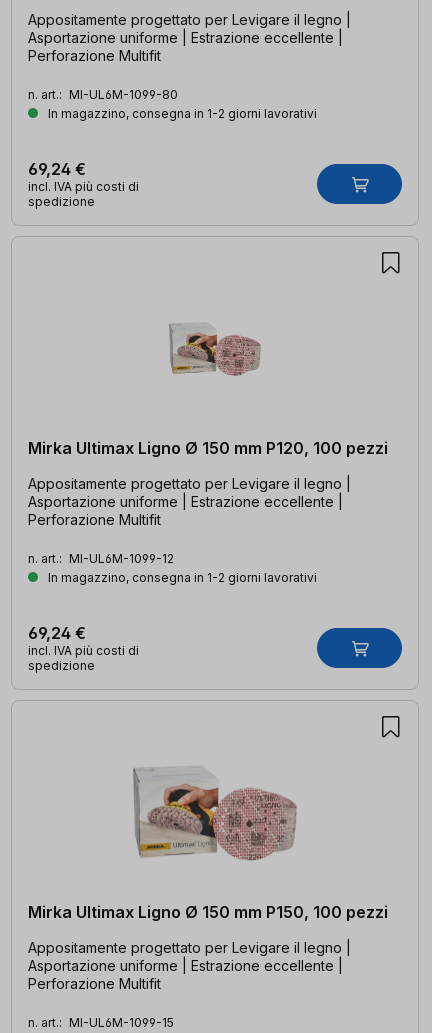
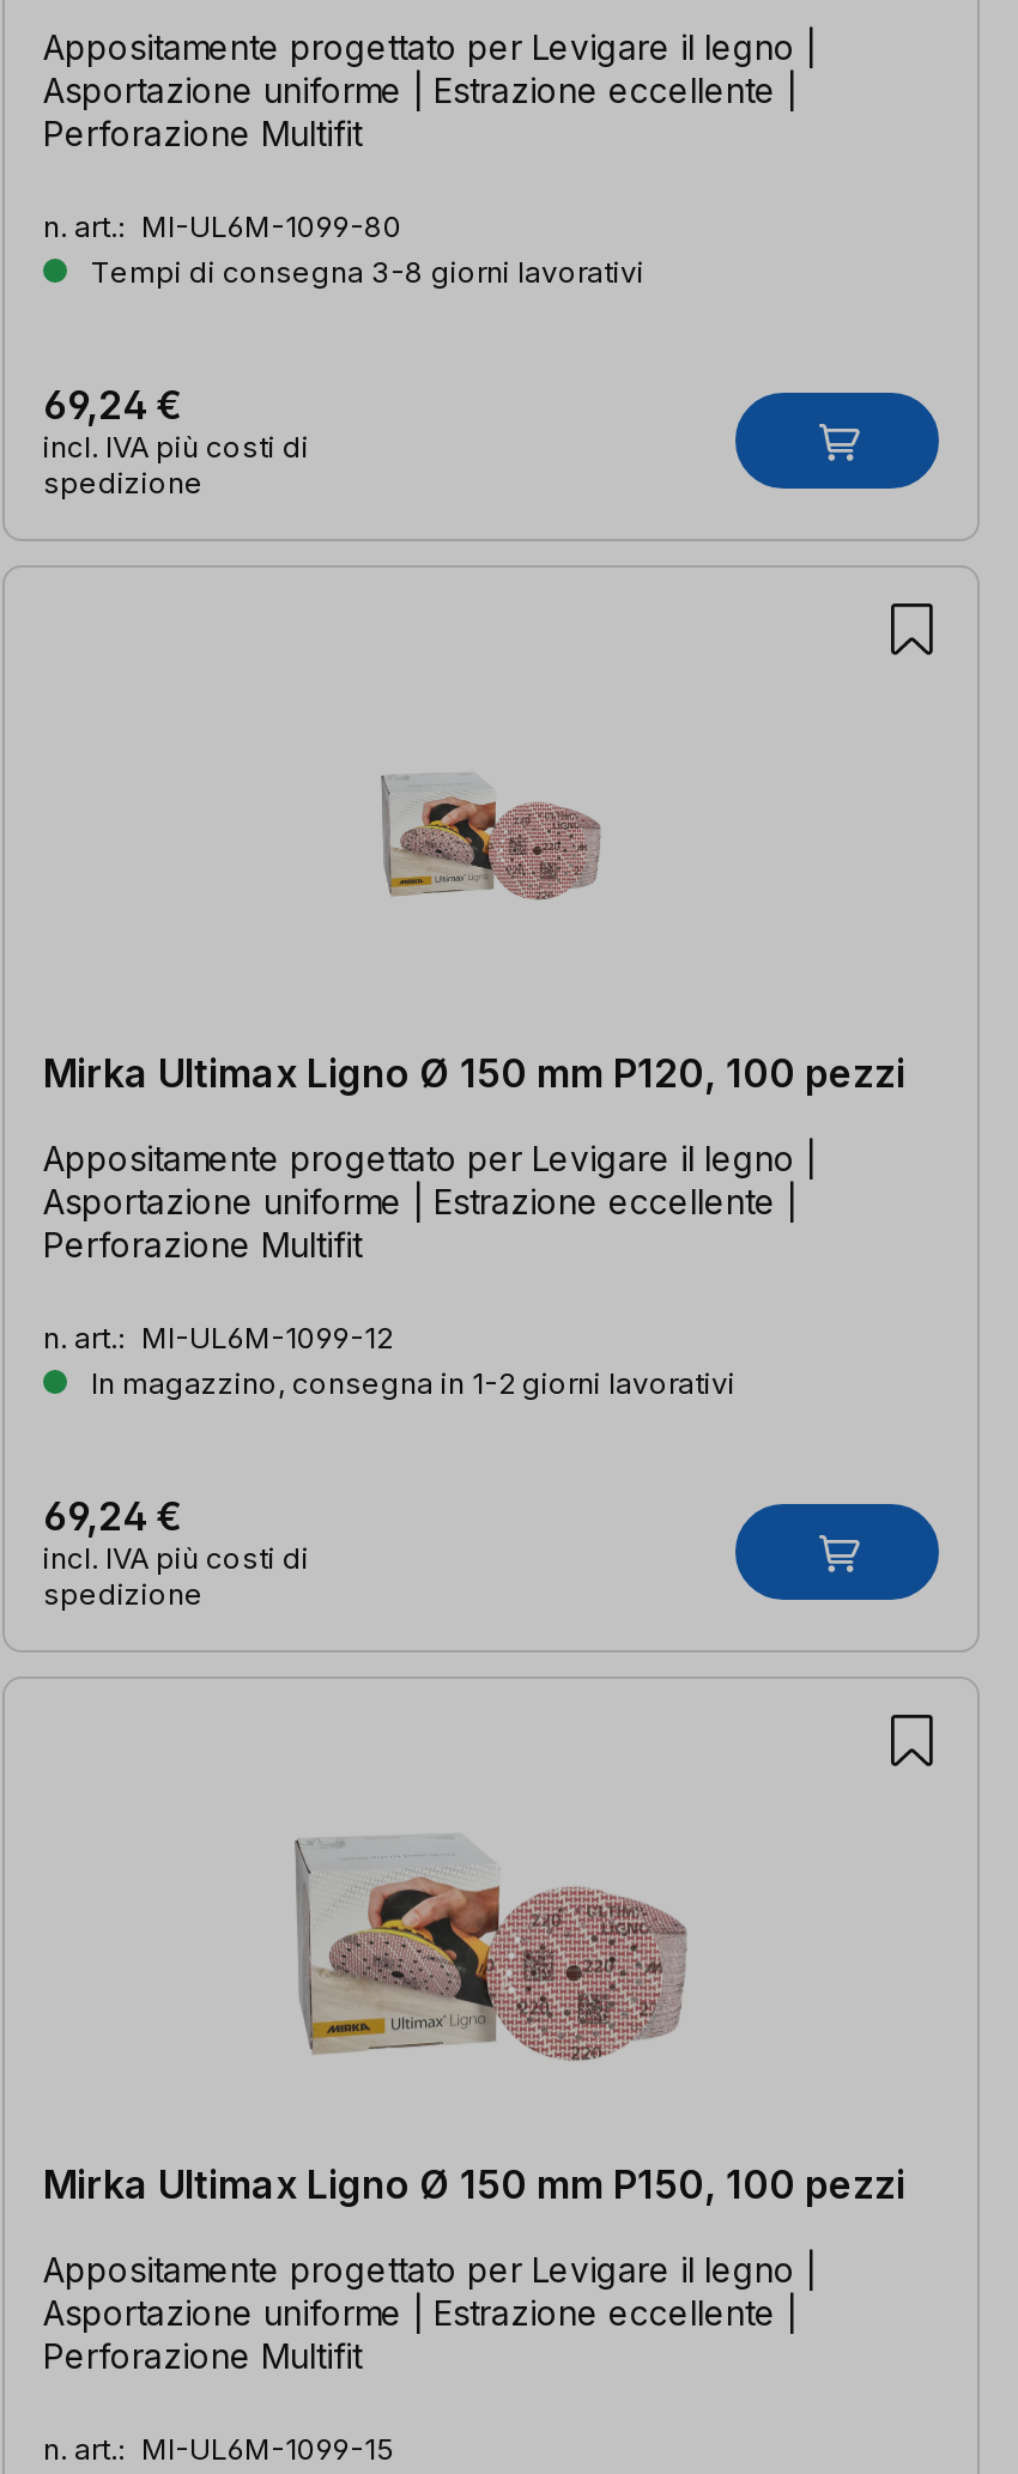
[45,106,317,121] In magazzino, consegna in 1-2 giorni lavorativi -> [84,254,644,290] Tempi di consegna 3-8 giorni lavorativi

